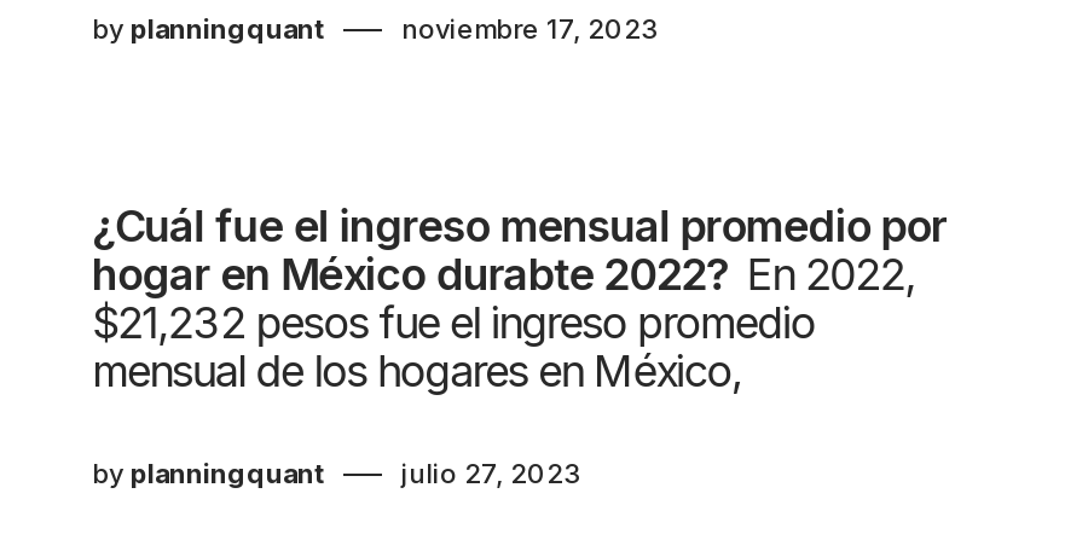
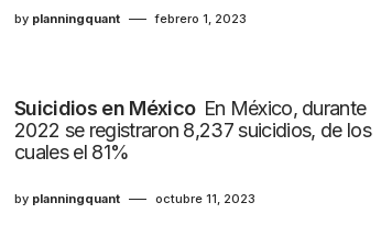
[401,12,658,46] noviembre 17, 2023 -> [155,11,247,26] febrero 1, 2023
[92,201,946,396] ¿Cuál fue el ingreso mensual promedio por | hogar en México durabte 2022? En 2022, | $21,232 pesos fue el ingreso promedio | mensual de los hogares en México, -> [14,97,371,164] Suicidios en México En México, durante | 2022 se registraron 8,237 suicidios, de los | cuales el 81%
[401,457,580,491] julio 27, 2023 -> [155,191,255,206] octubre 11, 2023

